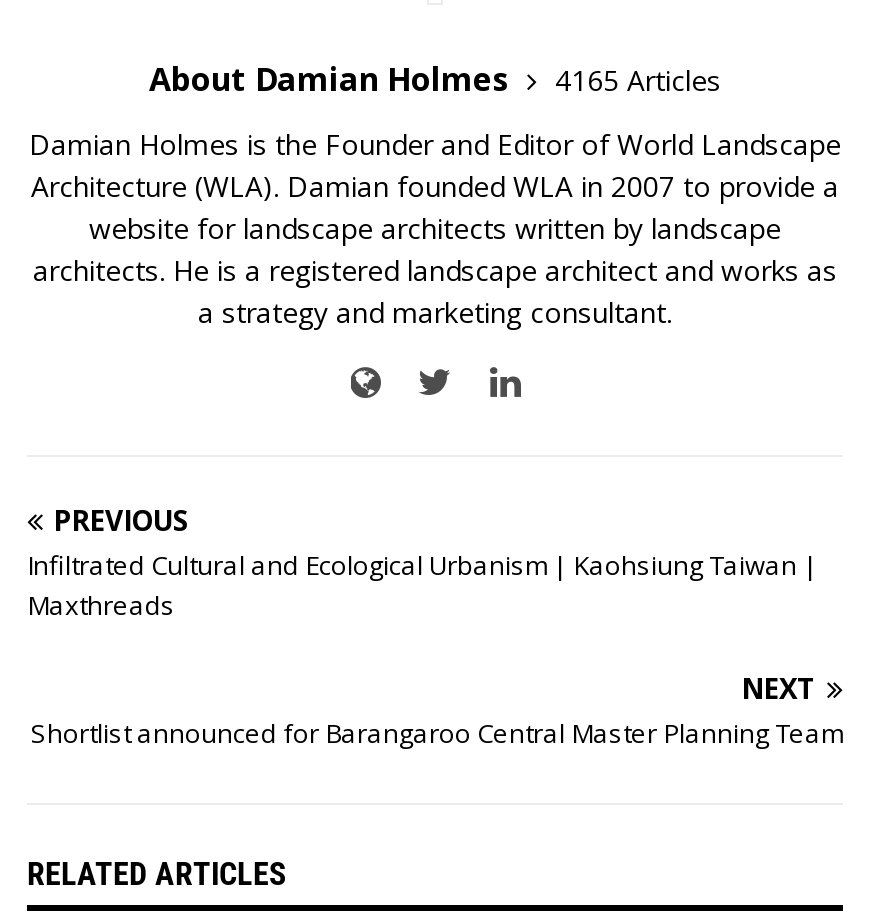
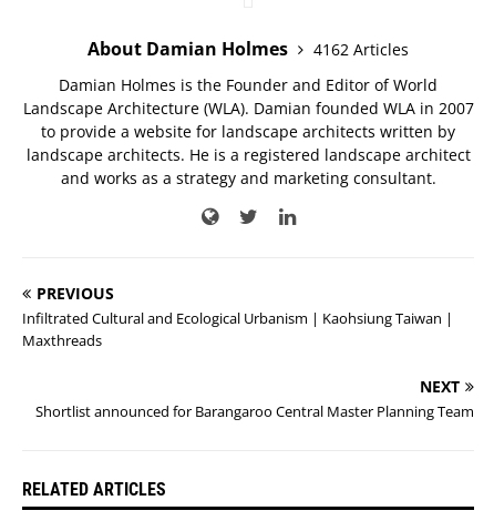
[149,58,721,102] About Damian Holmes 4165 Articles -> [88,37,409,61] About Damian Holmes 4162 Articles

